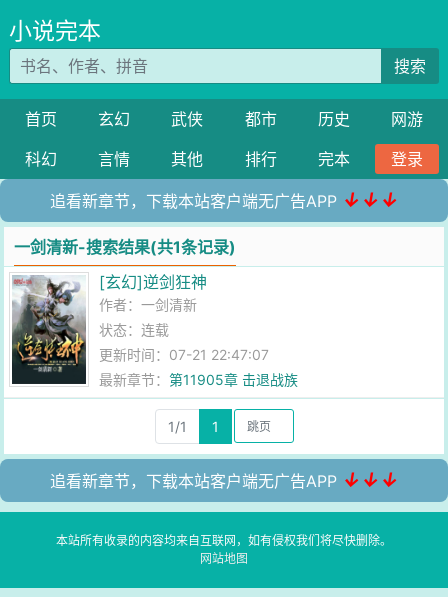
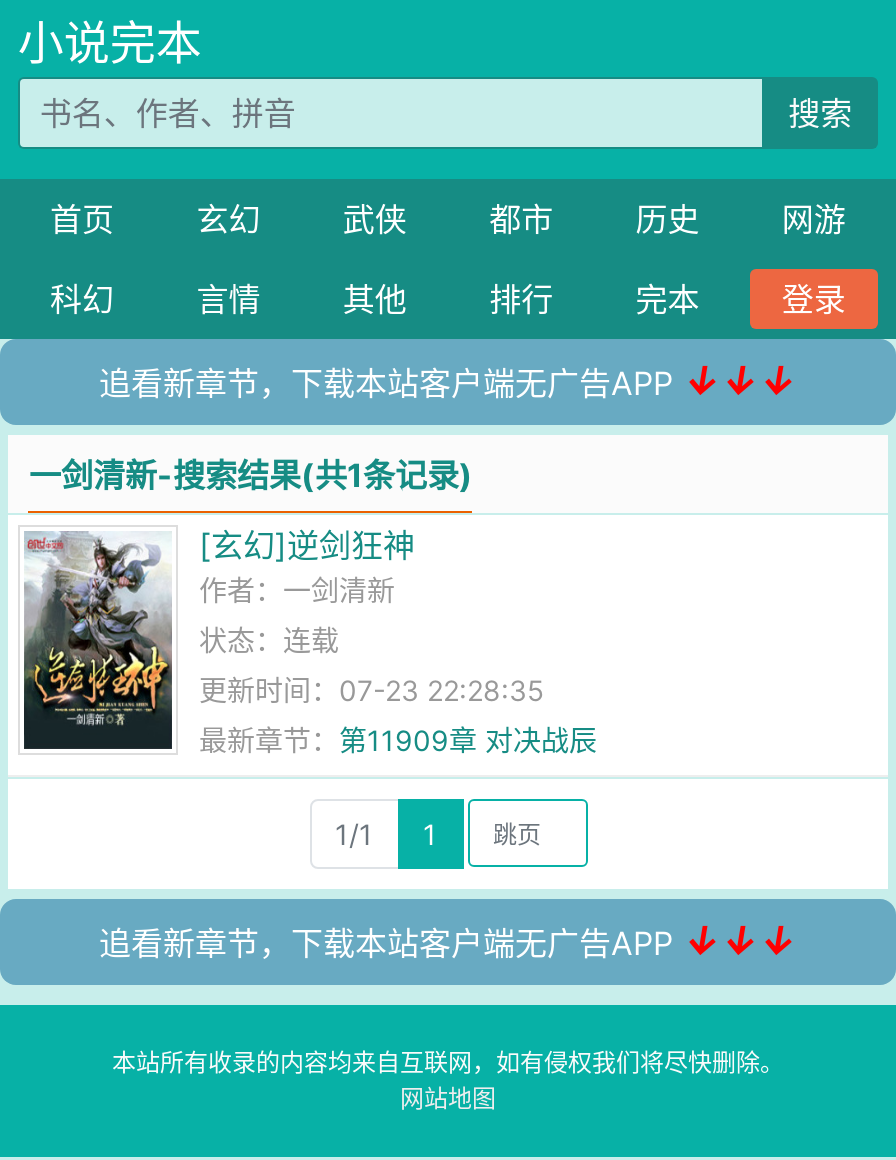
[99,346,269,363] 更新时间：07-21 22:47:07 -> [199,673,545,707] 更新时间：07-23 22:28:35
[99,371,298,388] 最新章节：第11905章 击退战族 -> [199,723,597,757] 最新章节：第11909章 对决战辰

